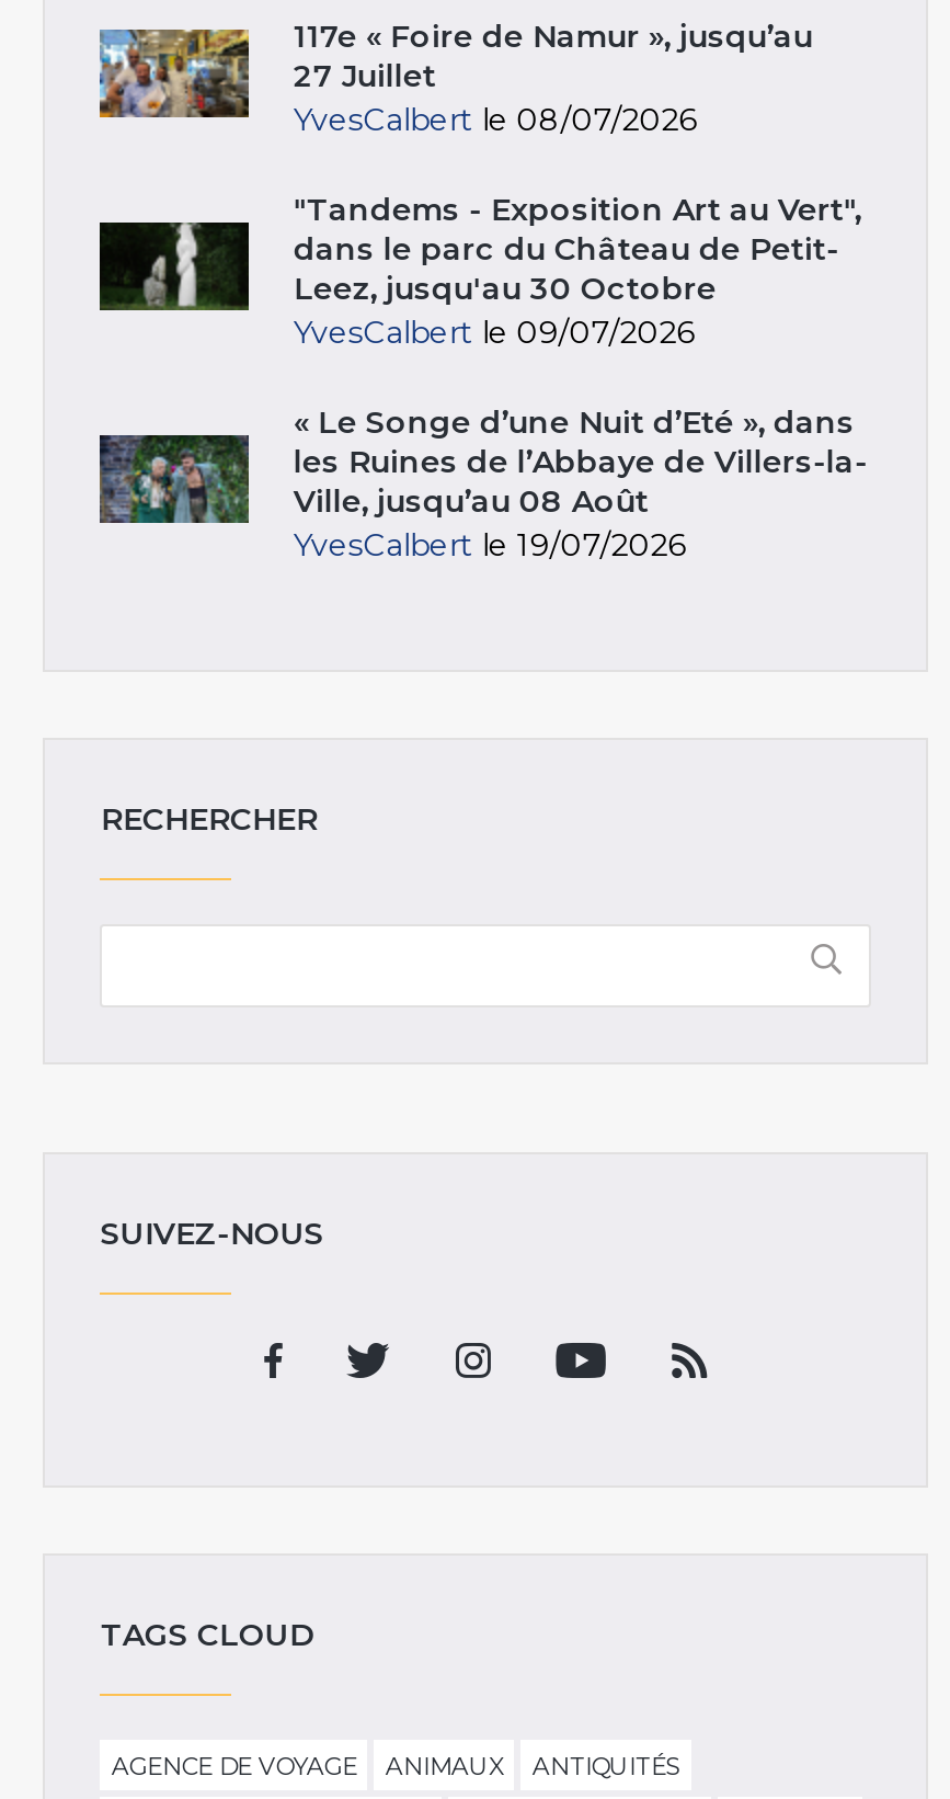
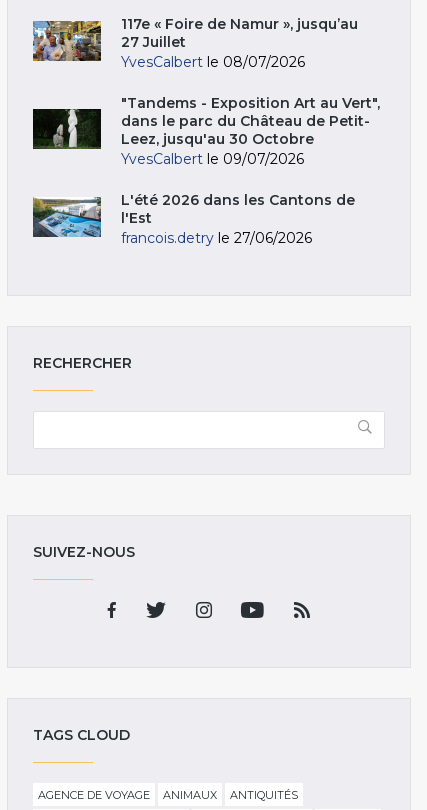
[100,402,868,564] [image] | « Le Songe d’une Nuit d’Eté », dans | les Ruines de l’Abbaye de Villers-la- | Ville, jusqu’au 08 Août | YvesCalbert le 19/07/2026 -> [32,191,355,247] [image] | L'été 2026 dans les Cantons de | l'Est | francois.detry le 27/06/2026

